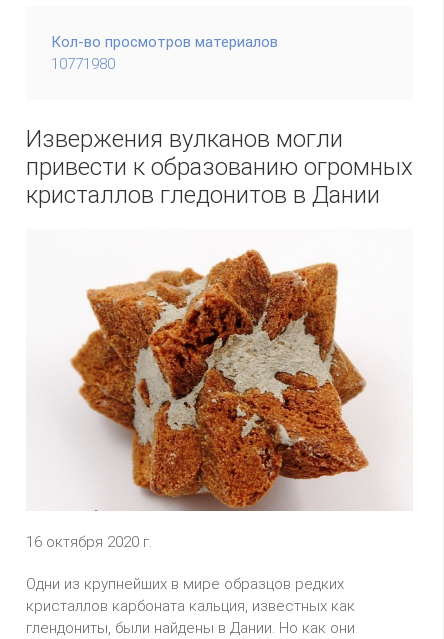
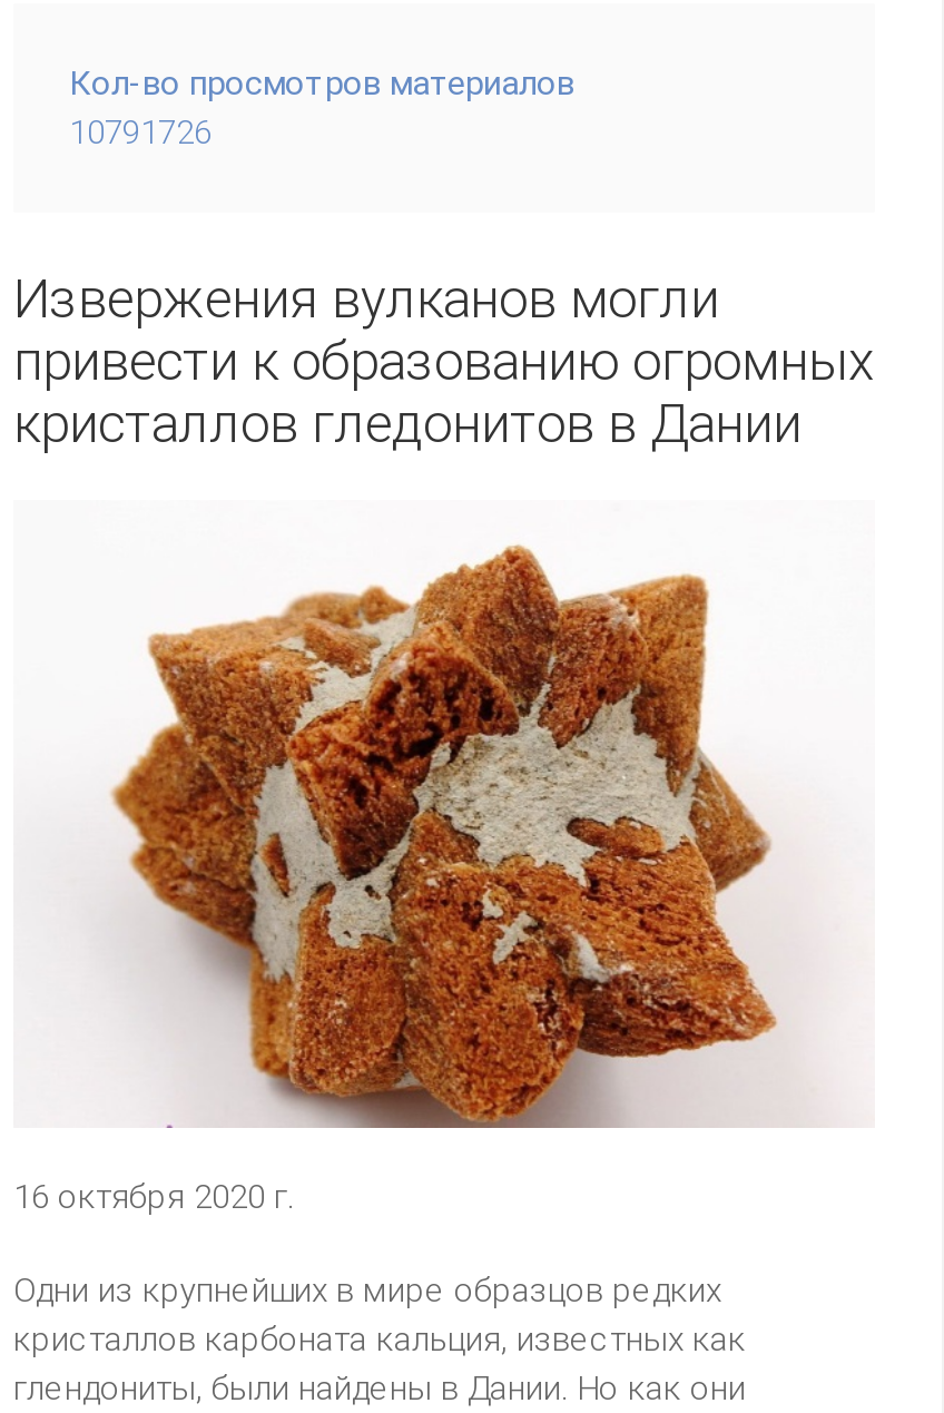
[51,55,115,73] 10771980 -> [69,112,212,153] 10791726

